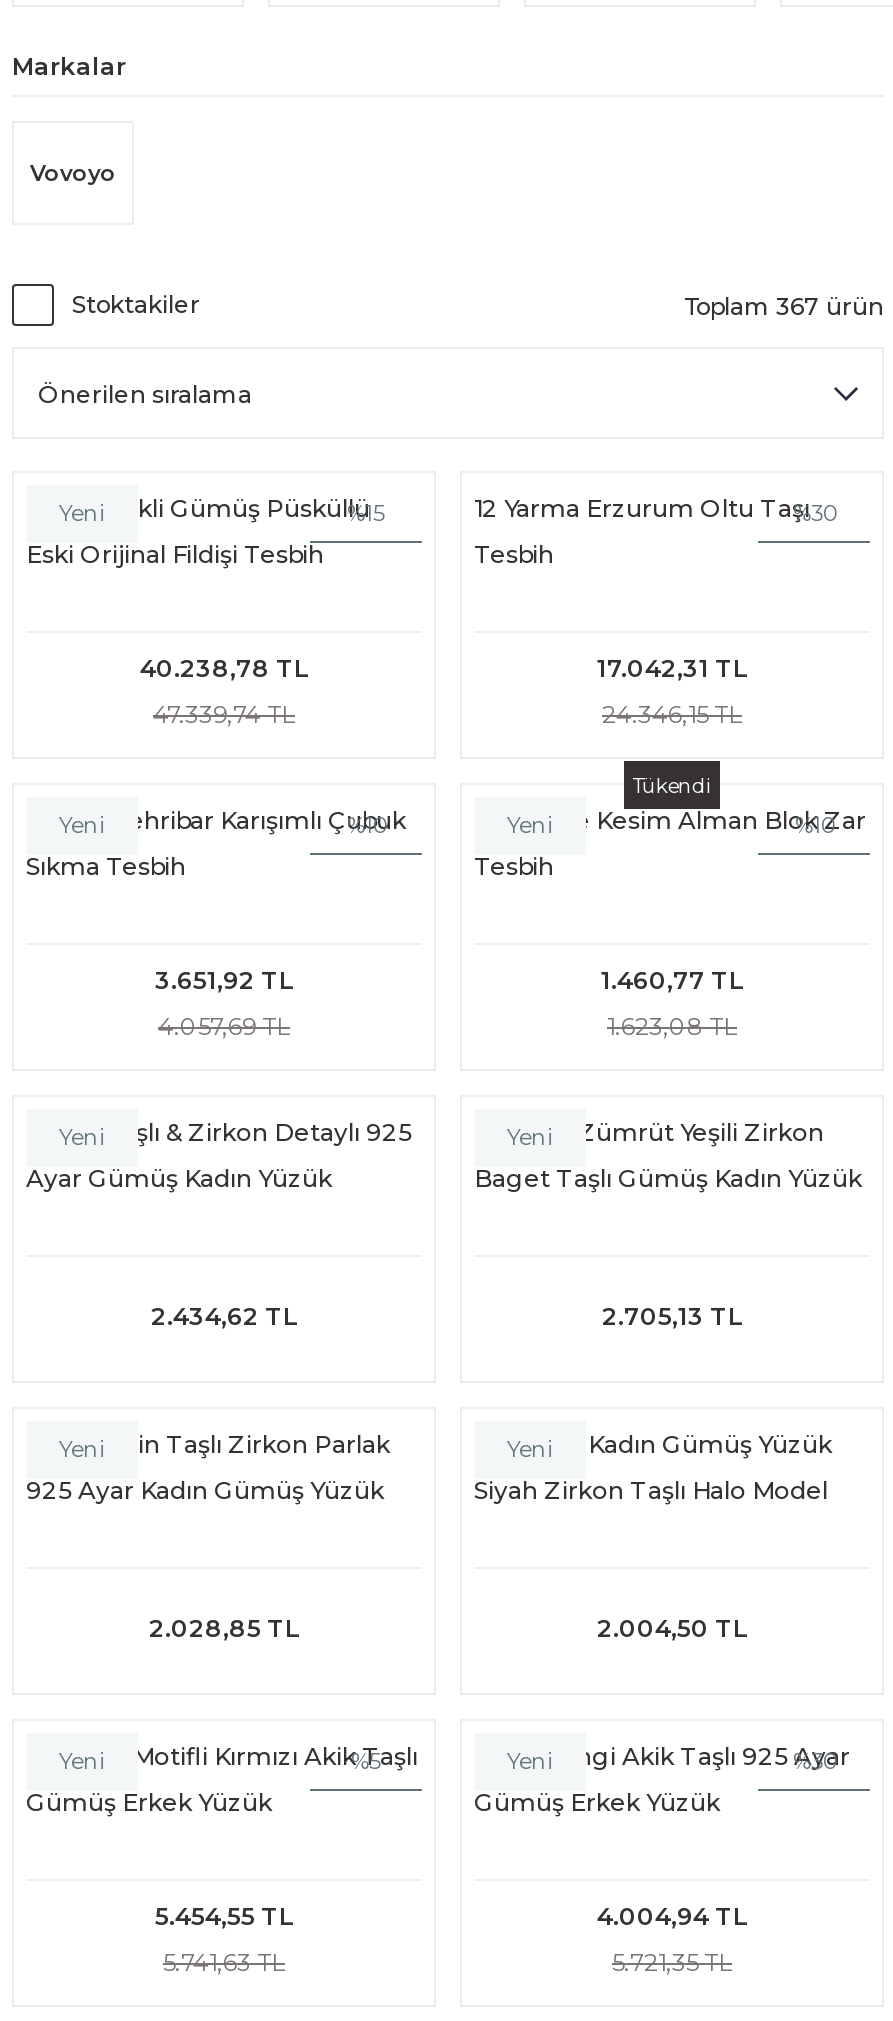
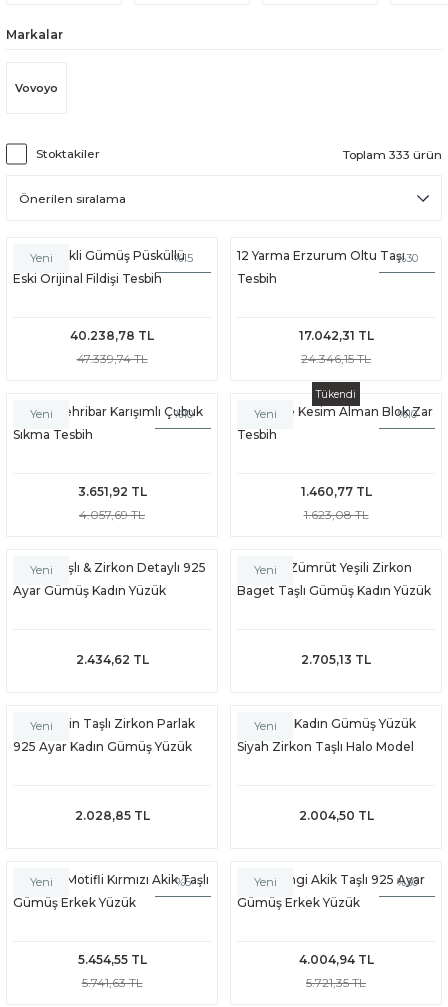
[684,291,884,321] Toplam 367 ürün -> [343,147,442,162] Toplam 333 ürün

